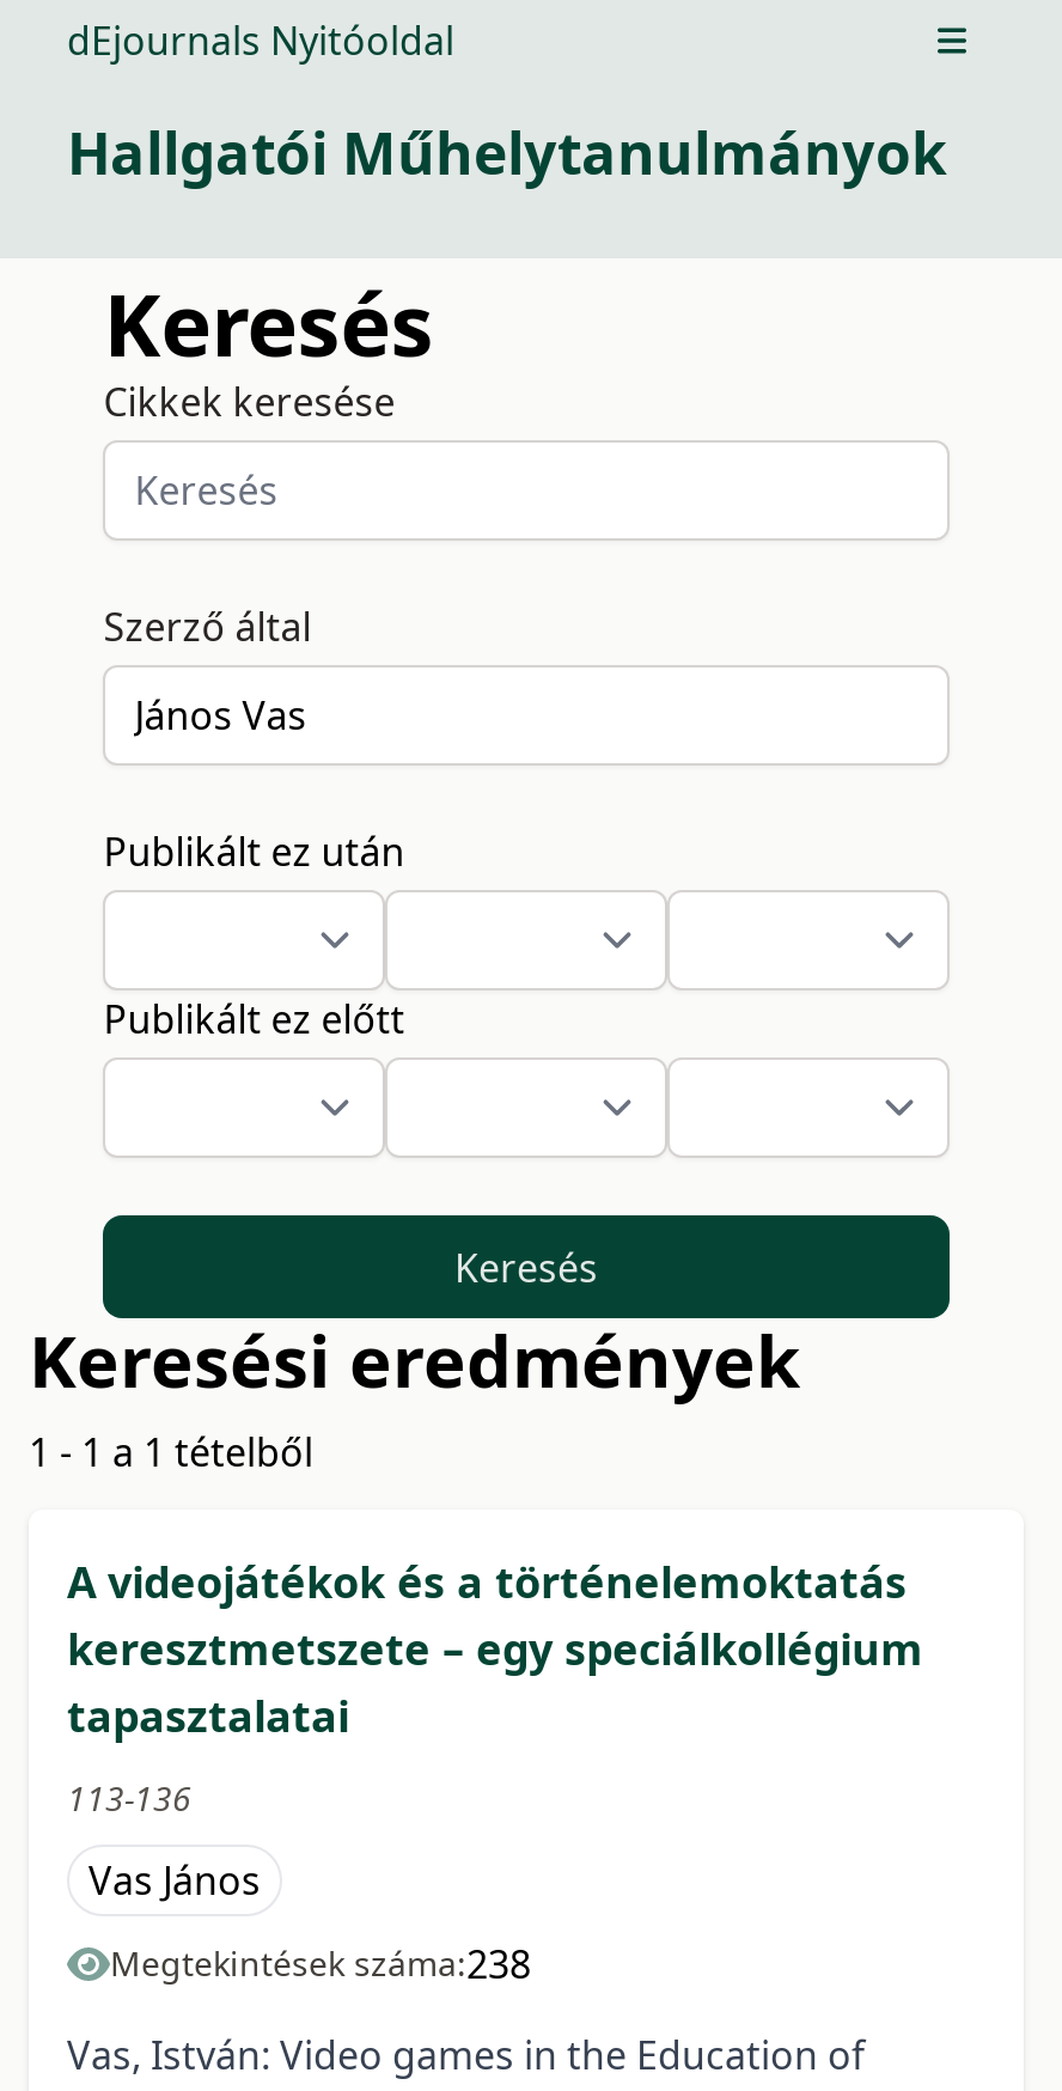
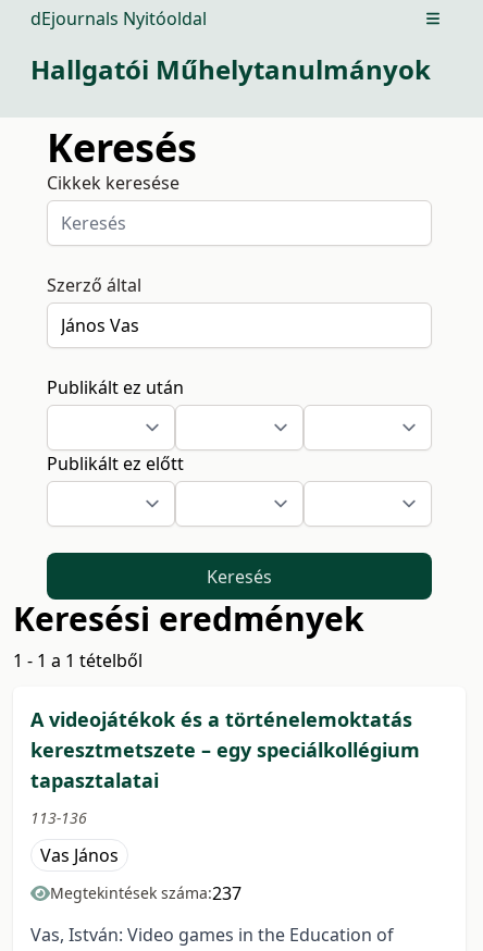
[110,1938,531,1991] Megtekintések száma:238 -> [50,882,242,906] Megtekintések száma:237

